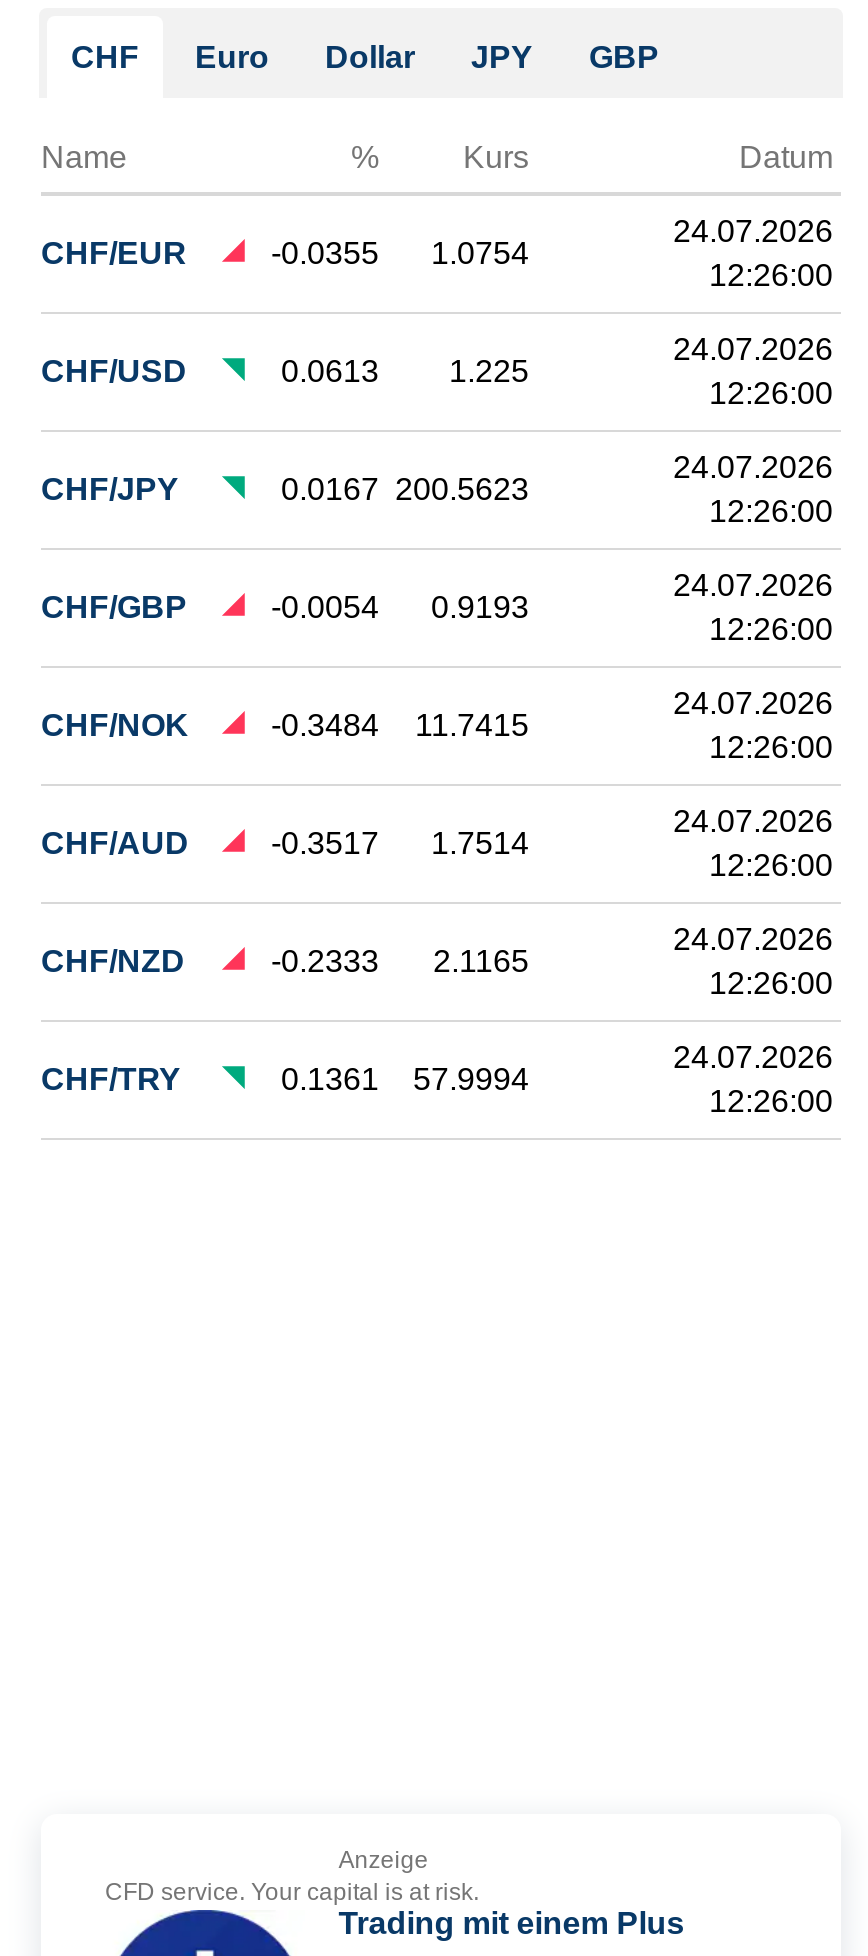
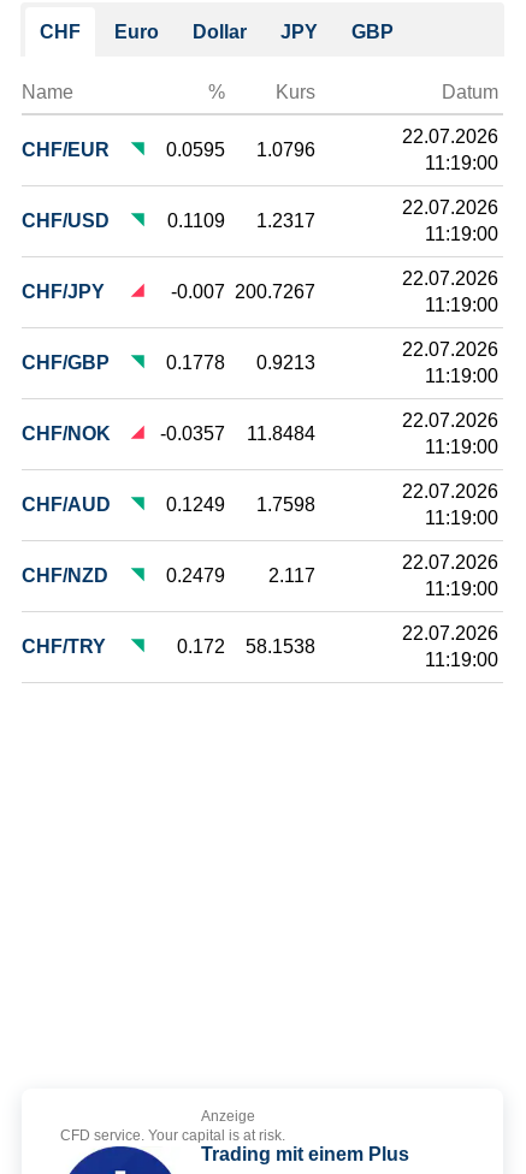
[673,213,833,247] 24.07.2026 -> [402,126,498,146] 22.07.2026
[271,235,379,269] -0.0355 -> [166,139,225,160] 0.0595
[431,235,529,269] 1.0754 -> [256,139,315,160] 1.0796
[709,257,833,291] 12:26:00 -> [425,152,498,173] 11:19:00
[673,331,833,365] 24.07.2026 -> [402,197,498,217] 22.07.2026
[281,353,379,387] 0.0613 -> [167,210,225,230] 0.1109
[449,353,529,387] 1.225 -> [256,210,315,230] 1.2317
[709,375,833,409] 12:26:00 -> [425,223,498,244] 11:19:00
[673,449,833,483] 24.07.2026 -> [402,268,498,288] 22.07.2026
[281,471,529,505] 0.0167 200.5623 -> [171,281,315,301] -0.007 200.7267
[709,493,833,527] 12:26:00 -> [425,294,498,315] 11:19:00
[673,567,833,601] 24.07.2026 -> [402,339,498,359] 22.07.2026
[271,589,379,623] -0.0054 -> [166,352,225,372] 0.1778
[431,589,529,623] 0.9193 -> [256,352,315,372] 0.9213
[709,611,833,645] 12:26:00 -> [425,365,498,386] 11:19:00
[673,685,833,719] 24.07.2026 -> [402,410,498,430] 22.07.2026
[271,707,379,741] -0.3484 -> [160,423,225,443] -0.0357
[415,707,529,741] 11.7415 -> [247,423,315,443] 11.8484
[709,729,833,763] 12:26:00 -> [425,436,498,457] 11:19:00
[673,803,833,837] 24.07.2026 -> [402,481,498,501] 22.07.2026
[271,825,379,859] -0.3517 -> [166,494,225,514] 0.1249
[431,825,529,859] 1.7514 -> [256,494,315,514] 1.7598
[709,847,833,881] 12:26:00 -> [425,507,498,528] 11:19:00
[673,921,833,955] 24.07.2026 -> [402,552,498,572] 22.07.2026
[271,943,379,977] -0.2333 -> [166,565,225,585] 0.2479
[433,943,529,977] 2.1165 -> [268,565,315,585] 2.117
[709,965,833,999] 12:26:00 -> [425,578,498,599] 11:19:00
[673,1039,833,1073] 24.07.2026 -> [402,623,498,643] 22.07.2026
[281,1061,379,1095] 0.1361 -> [177,636,225,656] 0.172
[413,1061,529,1095] 57.9994 -> [246,636,315,656] 58.1538
[709,1083,833,1117] 12:26:00 -> [425,649,498,670] 11:19:00

